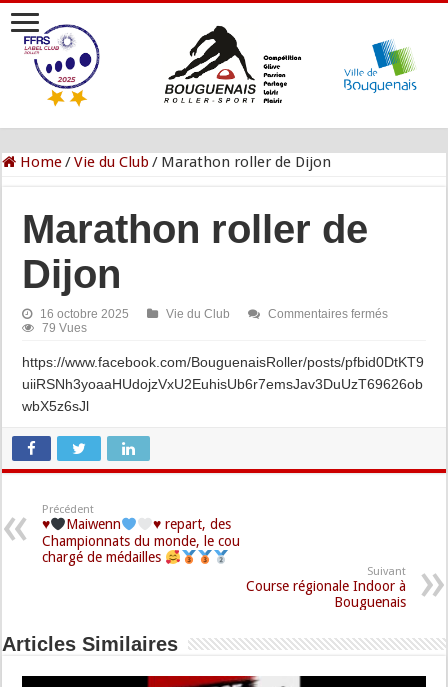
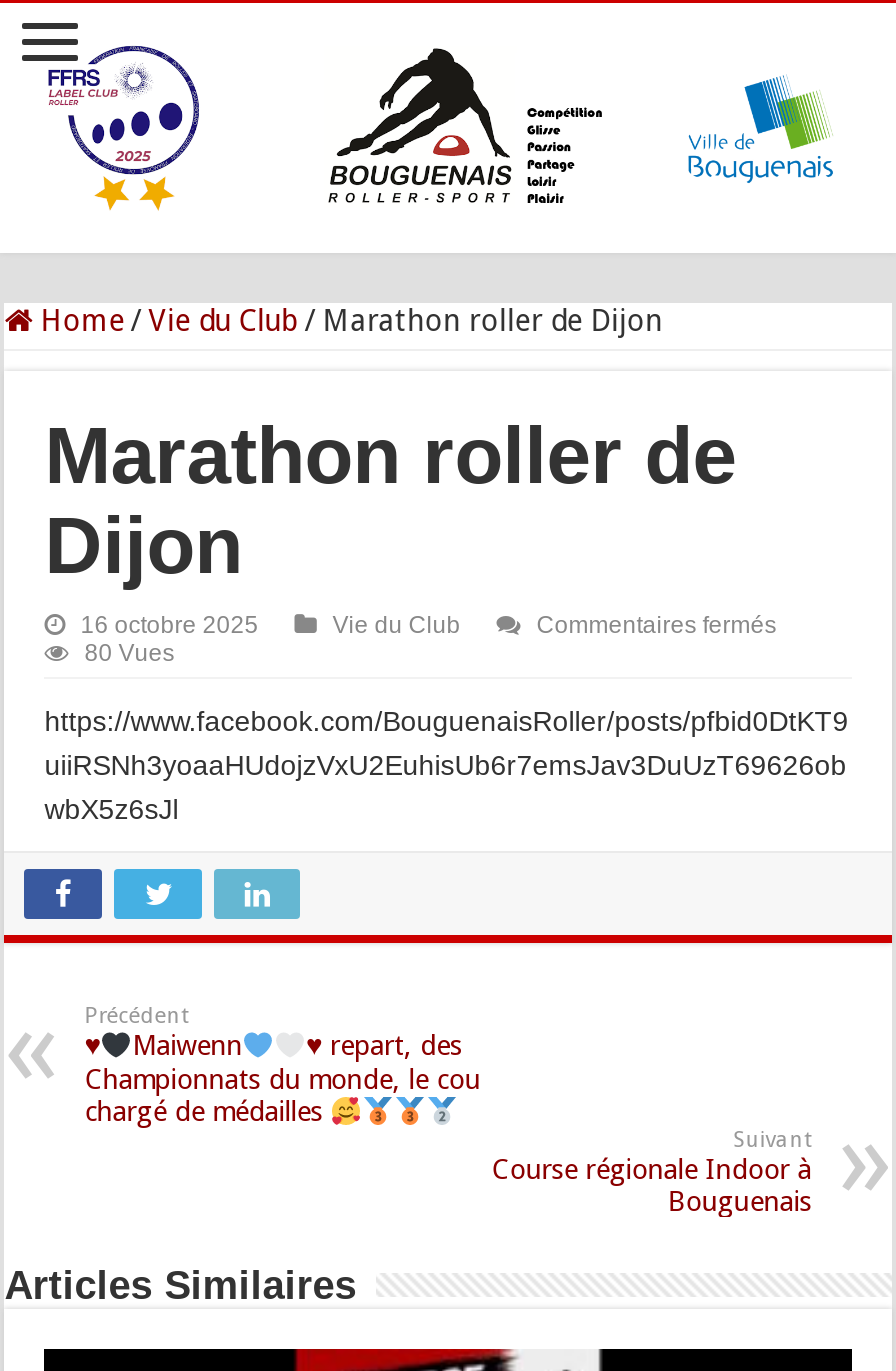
[42,321,87,335] 79 Vues -> [84,640,174,668] 80 Vues

